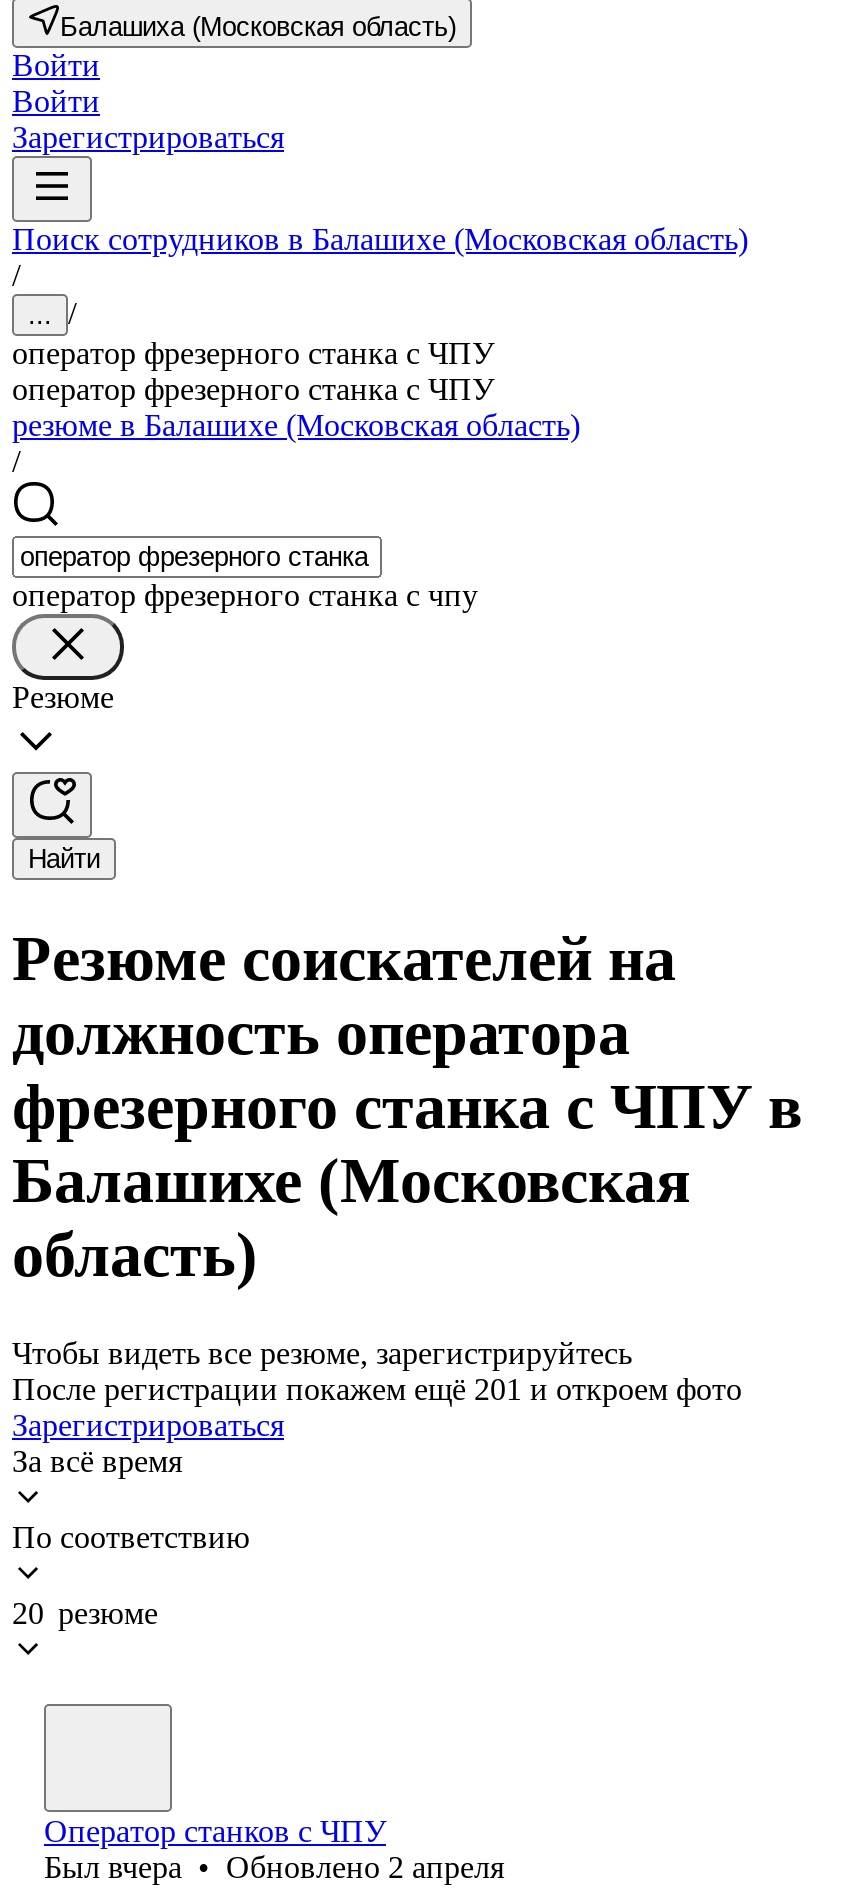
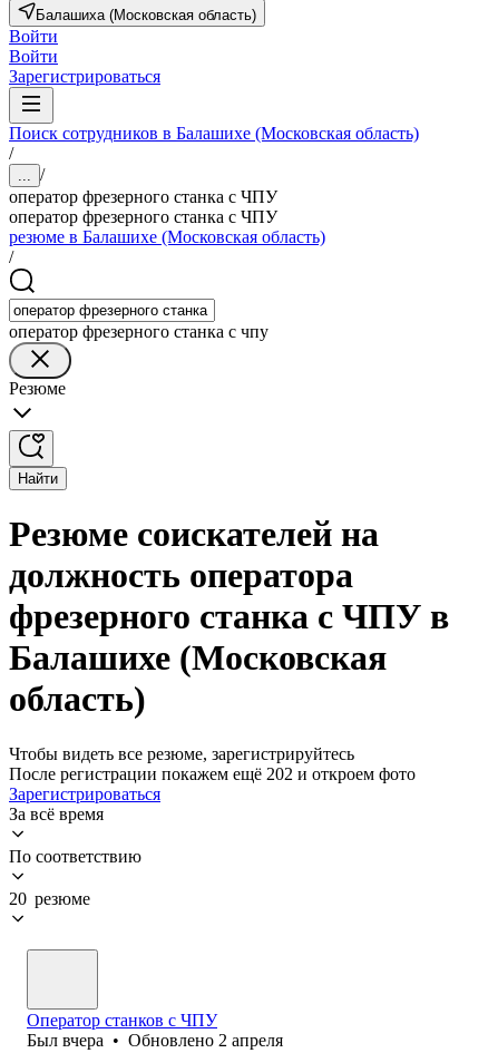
[12,1372,742,1406] После регистрации покажем ещё 201 и откроем фото -> [9,764,416,783] После регистрации покажем ещё 202 и откроем фото

